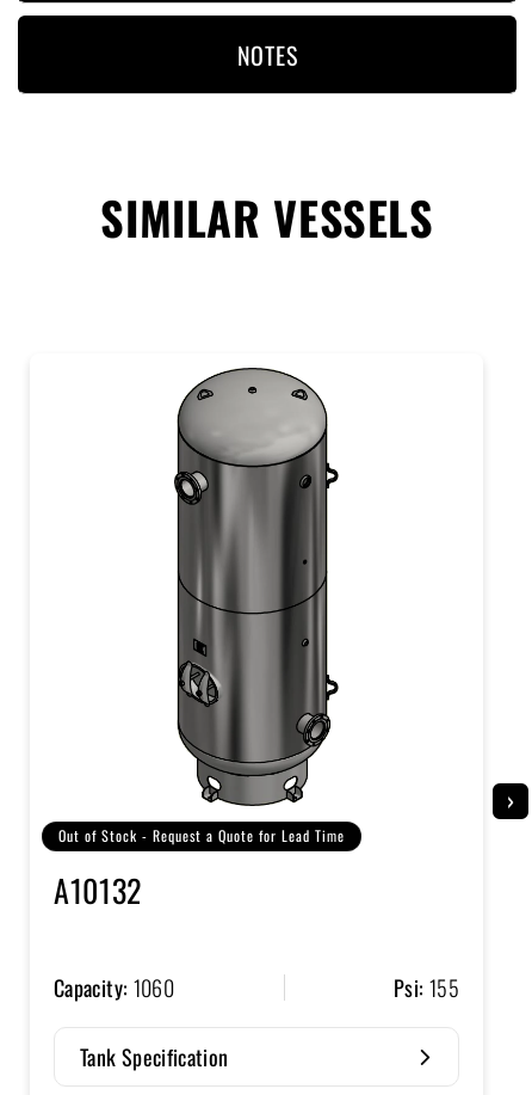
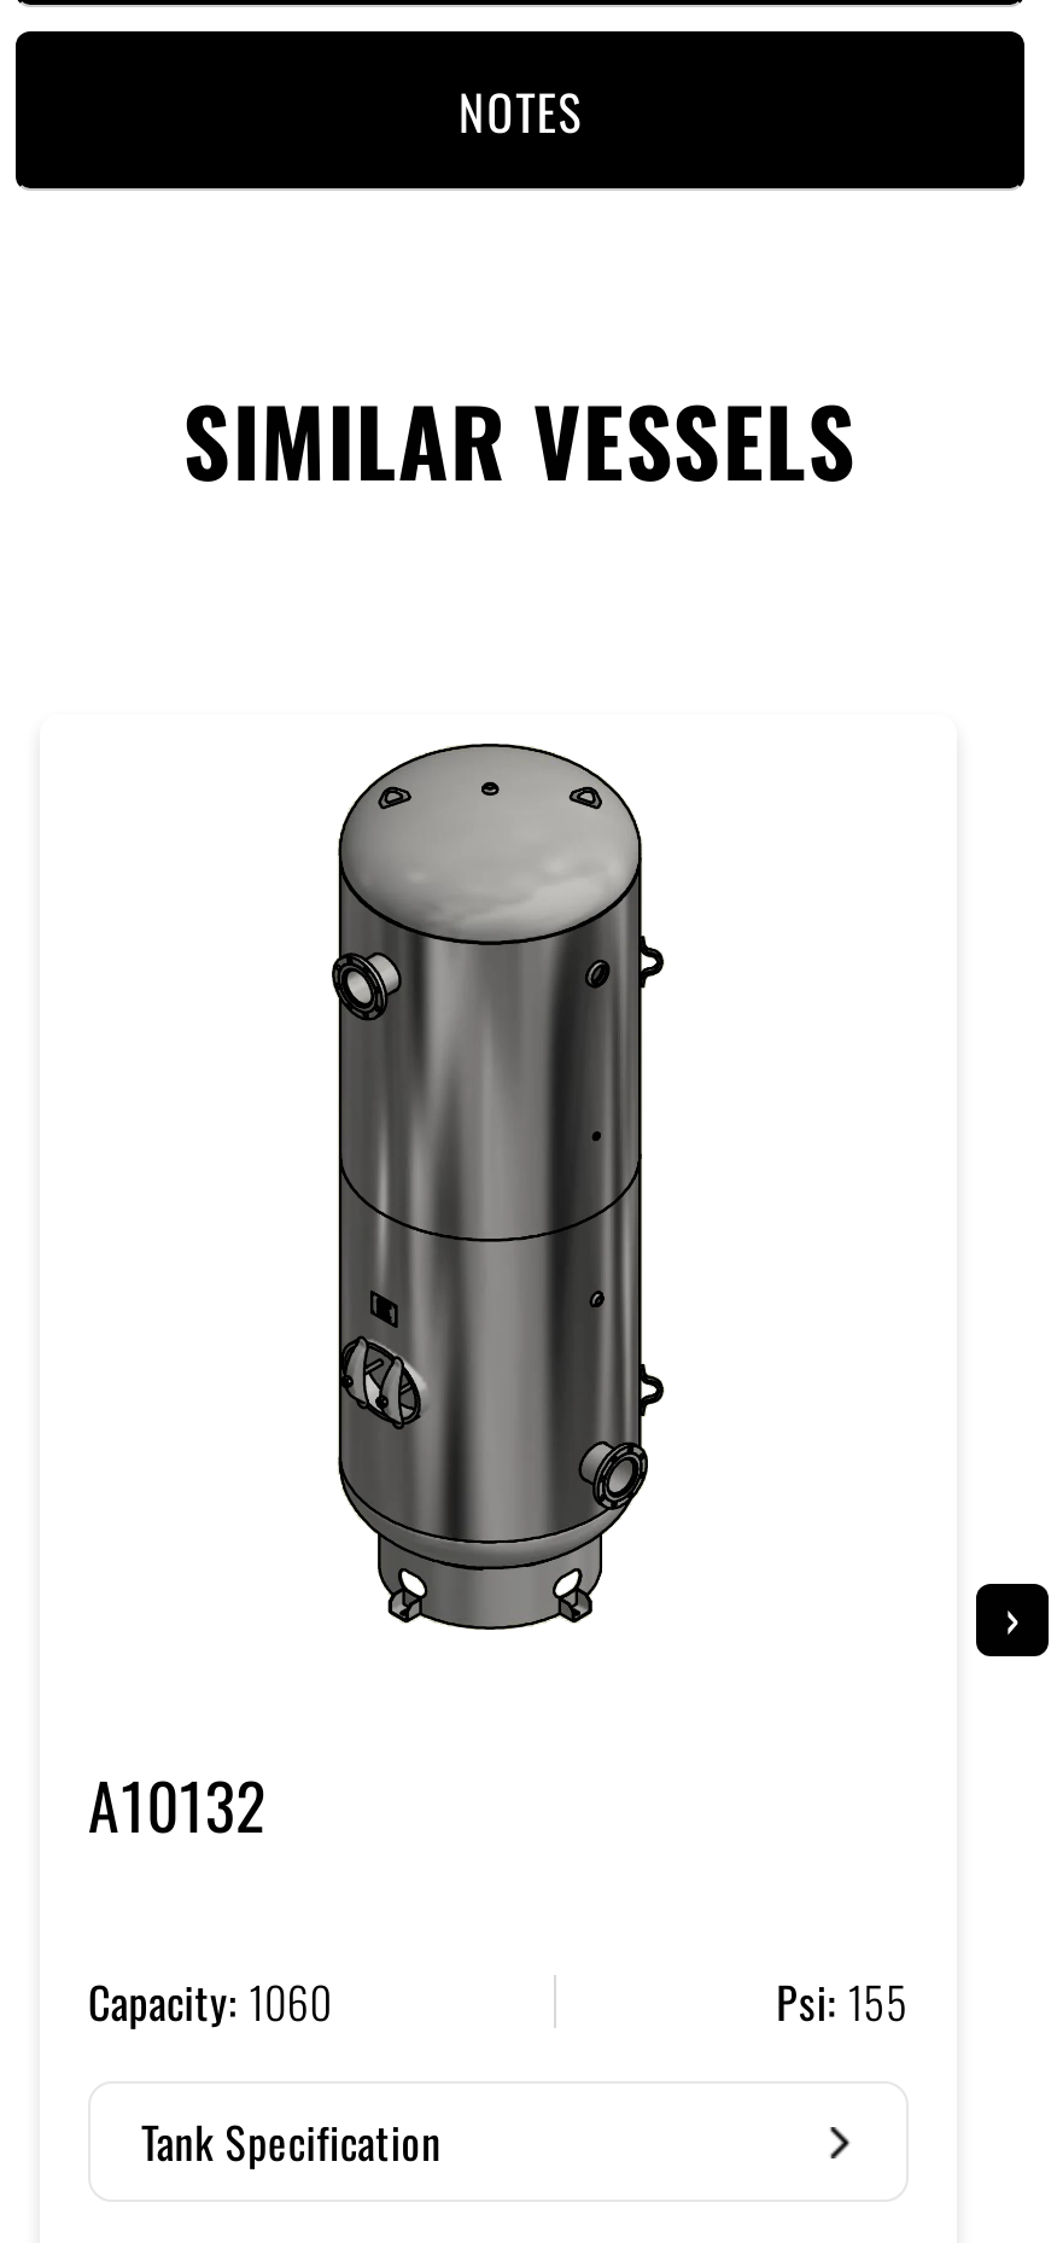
[58,825,345,846] Out of Stock - Request a Quote for Lead Time -> none

